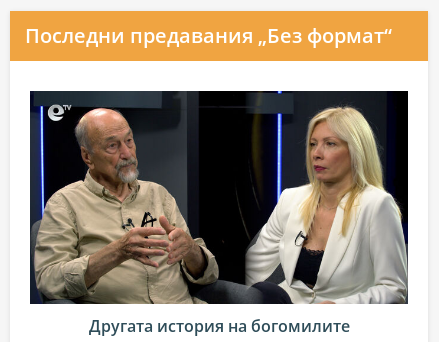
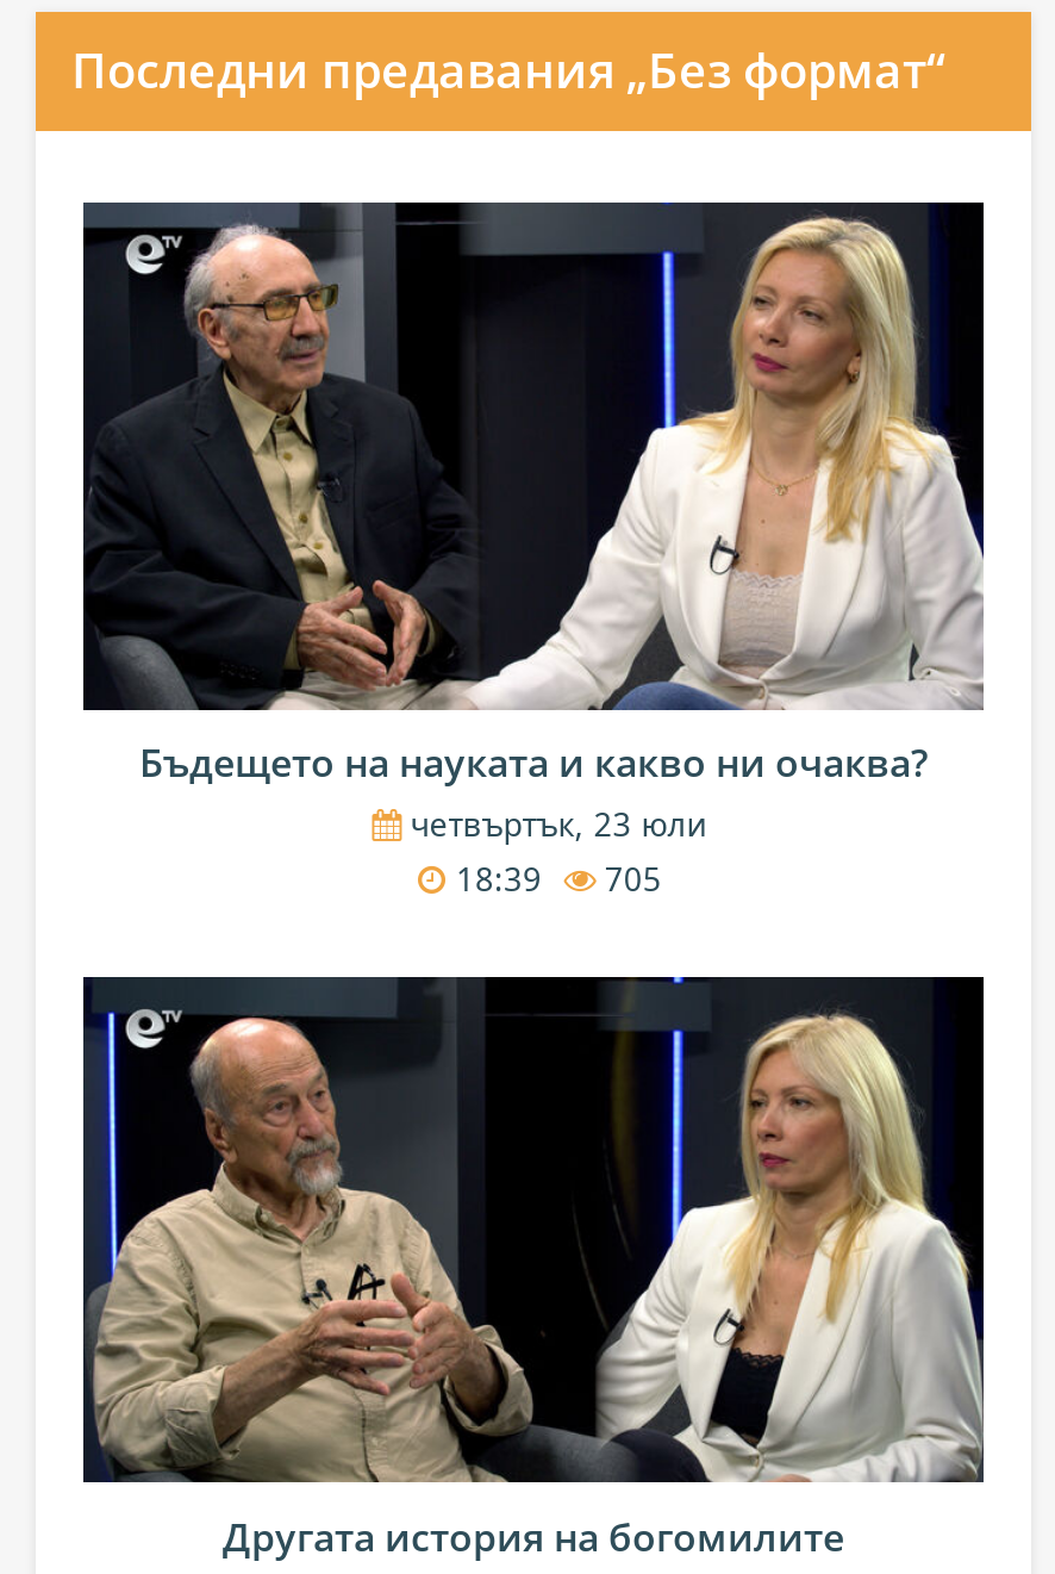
none -> [83,200,984,900] [image] | Бъдещето на науката и какво ни очаква? | четвъртък, 23 юли | 18:39 | 705

